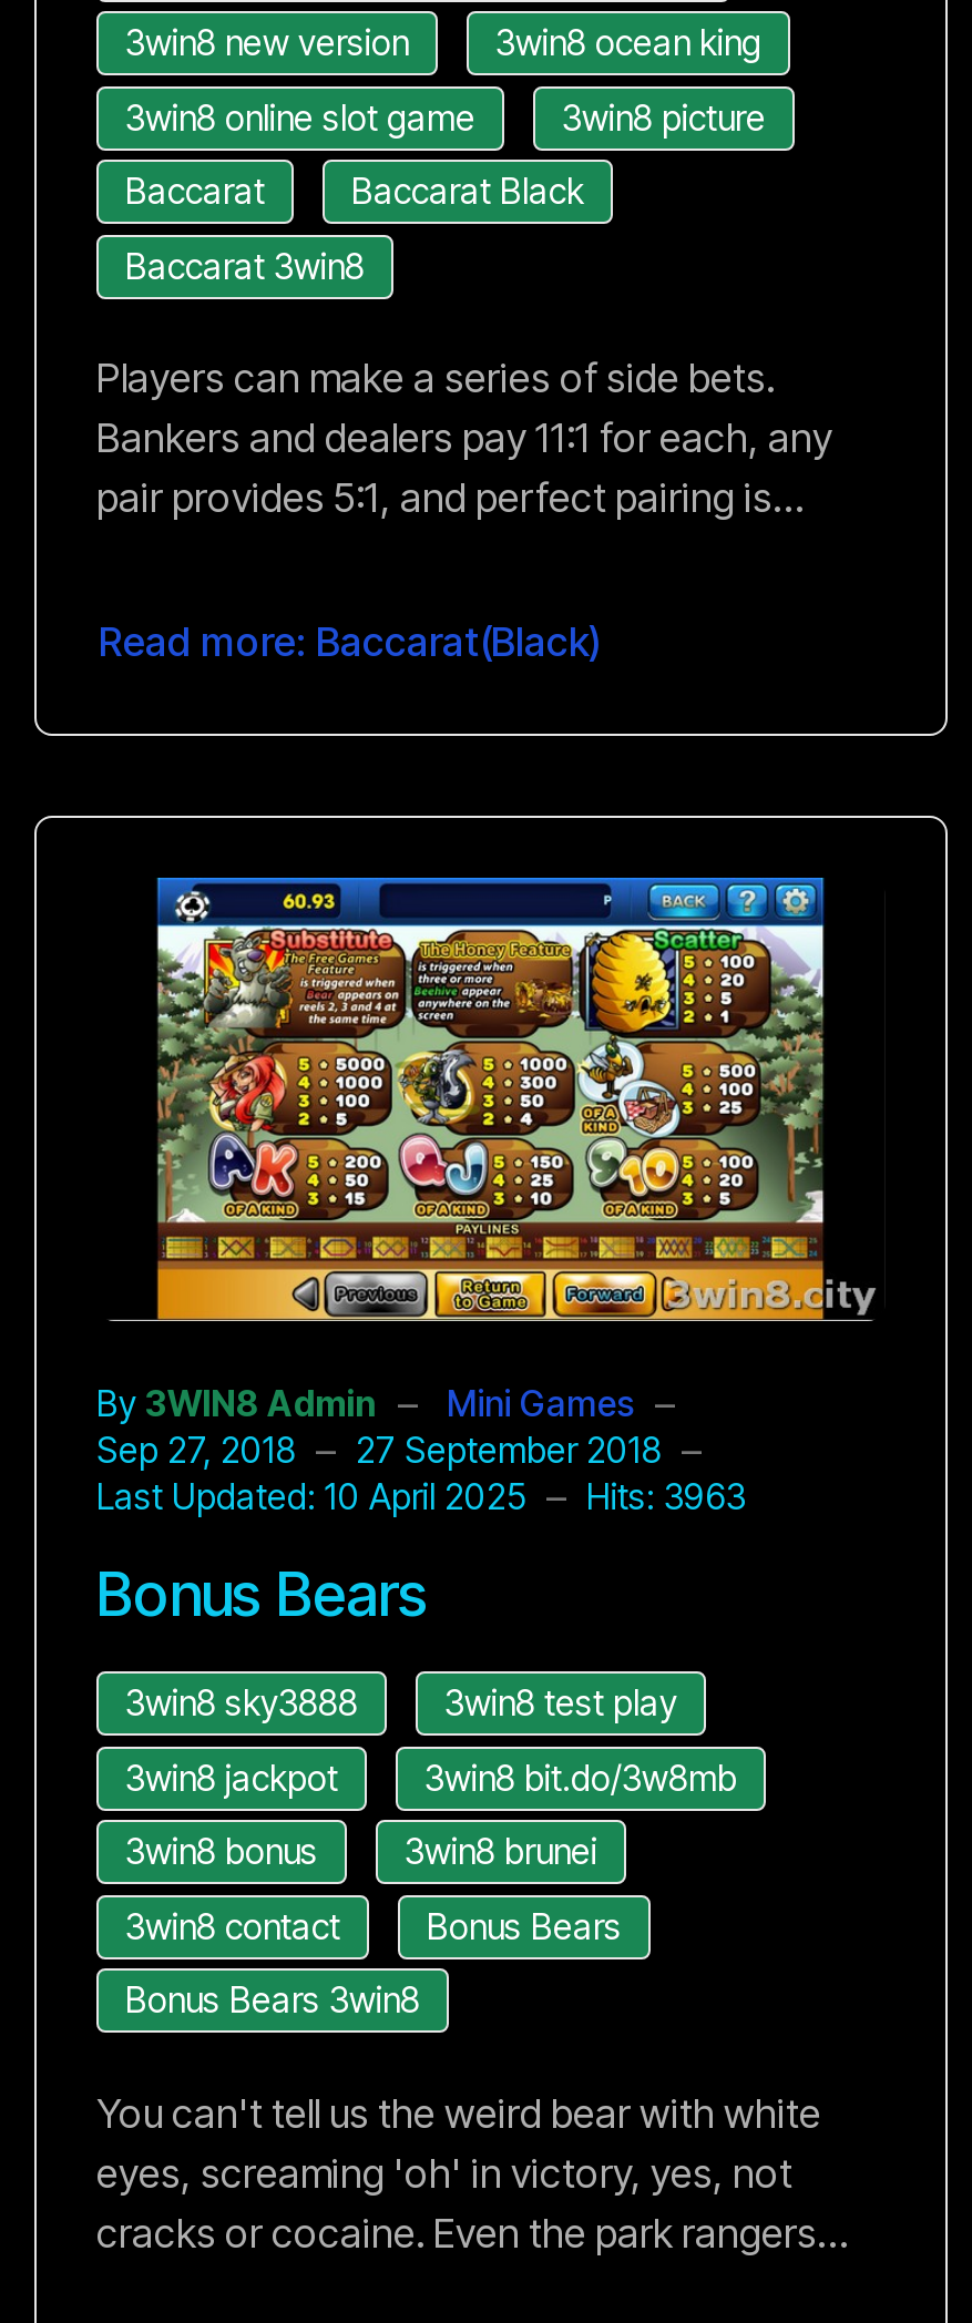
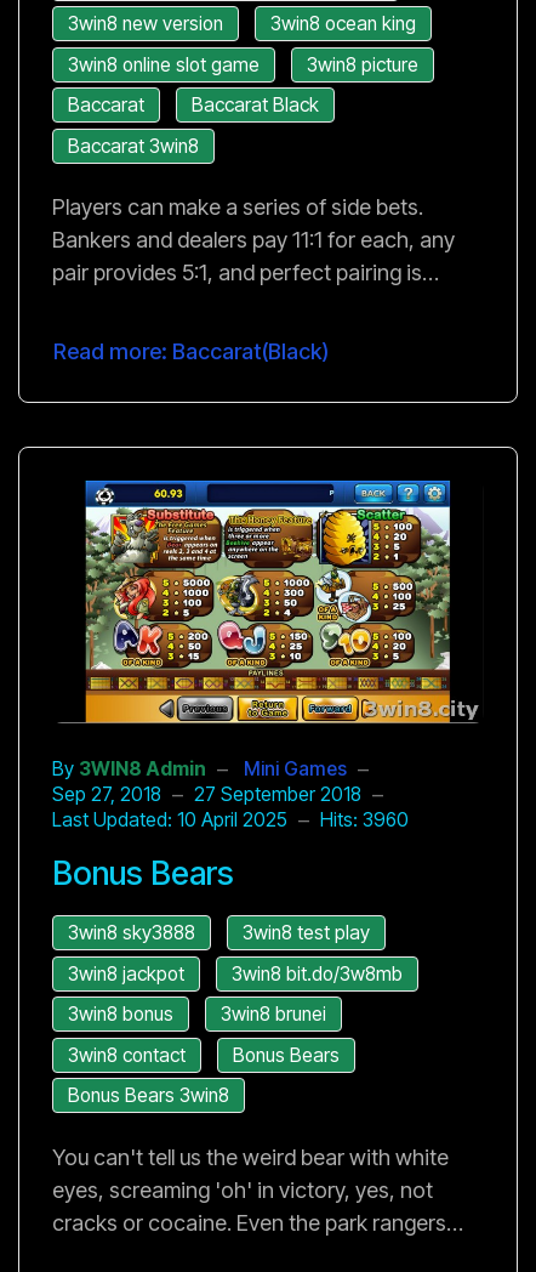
[96,1476,746,1518] Last Updated: 10 April 2025 Hits: 3963 -> [52,808,409,831] Last Updated: 10 April 2025 Hits: 3960

